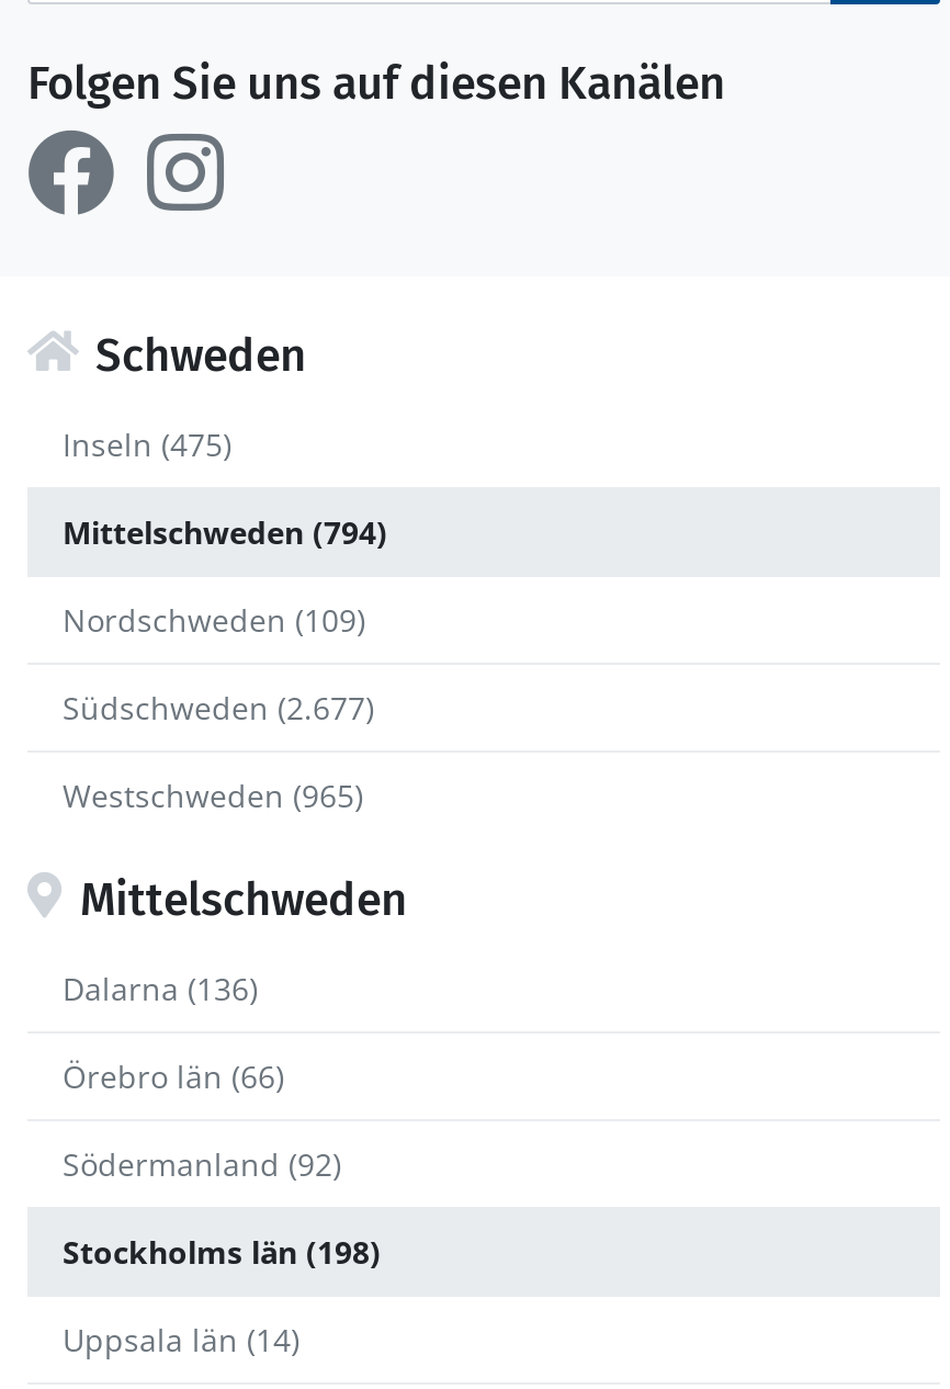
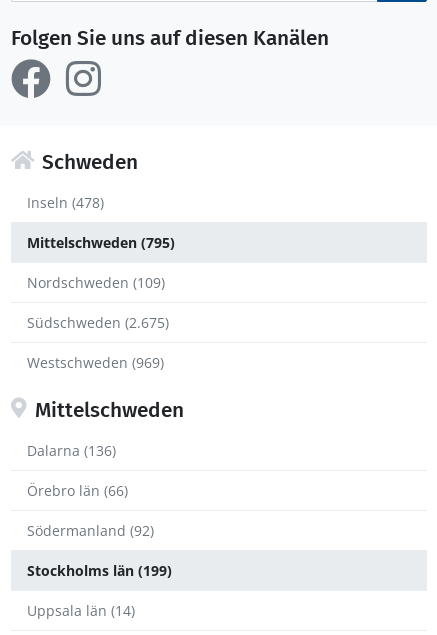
[63,424,231,465] Inseln (475) -> [27,193,104,212] Inseln (478)
[63,511,387,553] Mittelschweden (794) -> [27,233,175,252] Mittelschweden (795)
[63,687,374,729] Südschweden (2.677) -> [27,313,169,332] Südschweden (2.675)
[63,775,363,816] Westschweden (965) -> [27,353,164,372] Westschweden (969)
[63,1231,381,1273] Stockholms län (198) -> [27,561,172,580] Stockholms län (199)

